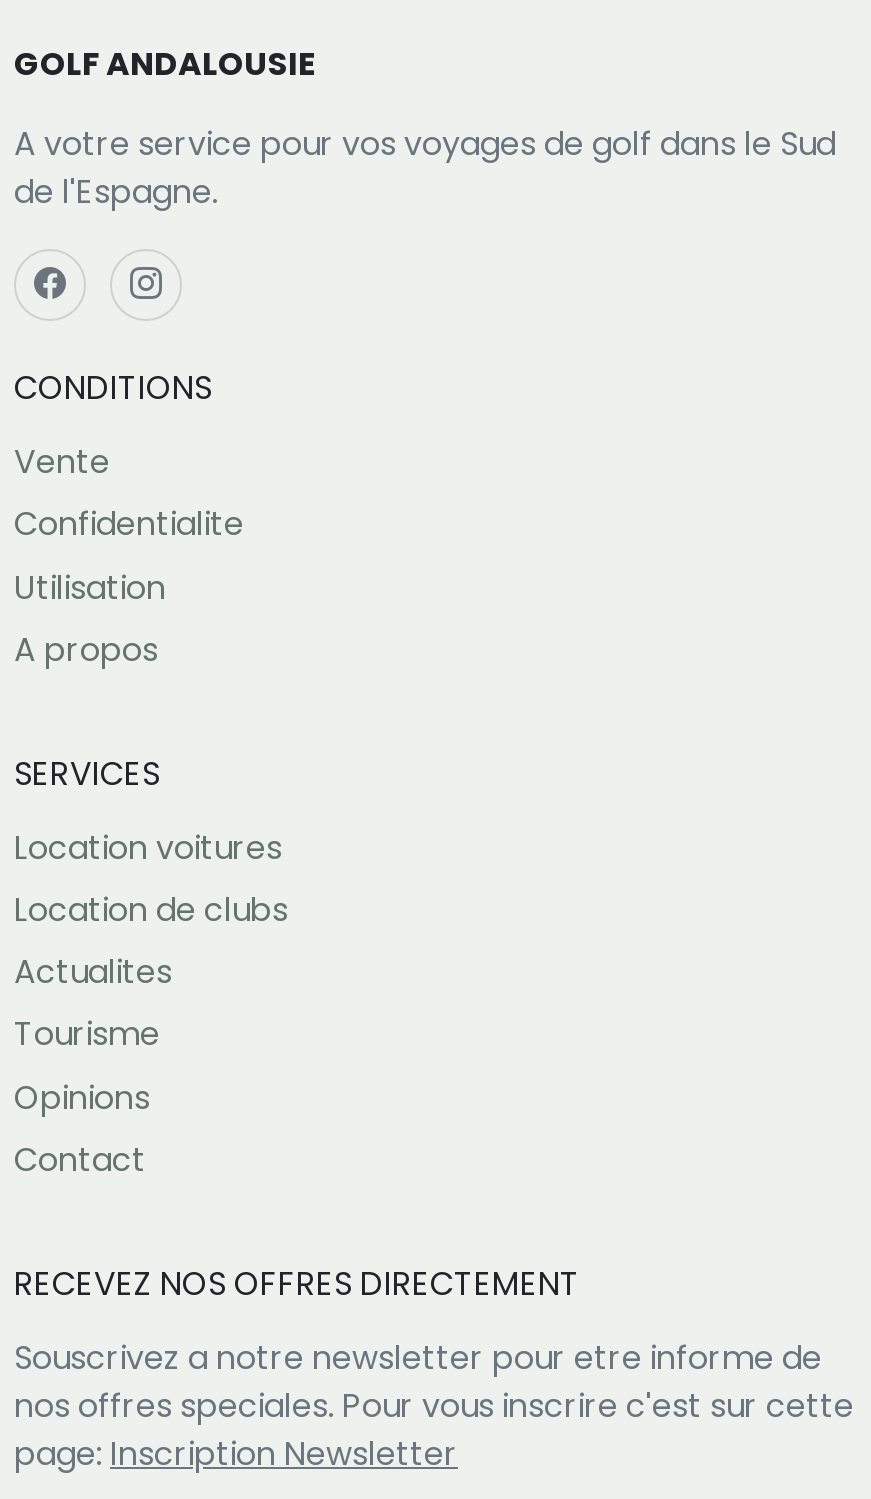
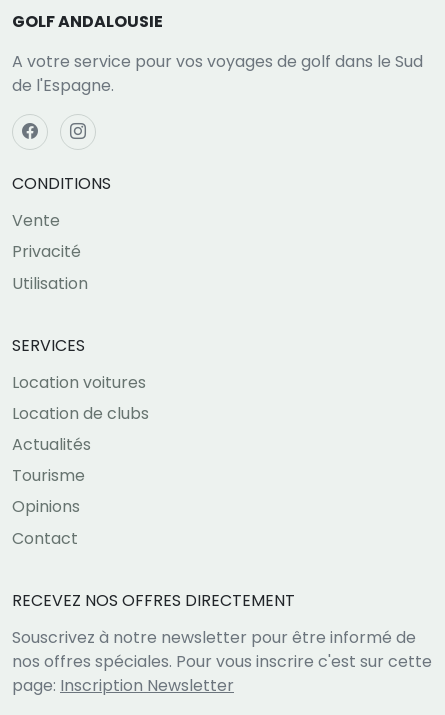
[14,502,244,548] Confidentialite -> [12,240,81,263] Privacité
[14,627,158,673] A propos -> none
[14,949,172,995] Actualites -> [12,433,91,456] Actualités
[14,1334,822,1380] Souscrivez a notre newsletter pour etre informe de -> [12,625,416,648] Souscrivez à notre newsletter pour être informé de
[14,1382,854,1428] nos offres speciales. Pour vous inscrire c'est sur cette -> [12,649,432,672] nos offres spéciales. Pour vous inscrire c'est sur cette

